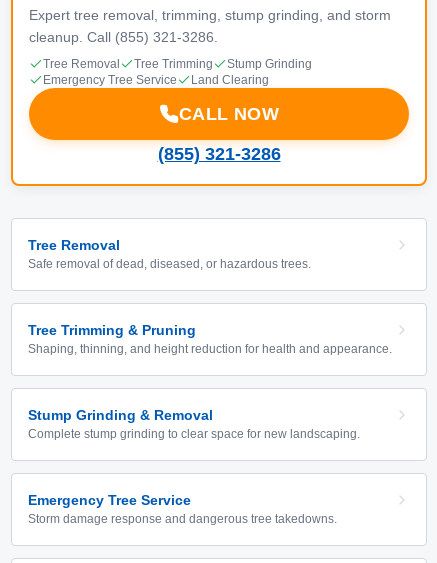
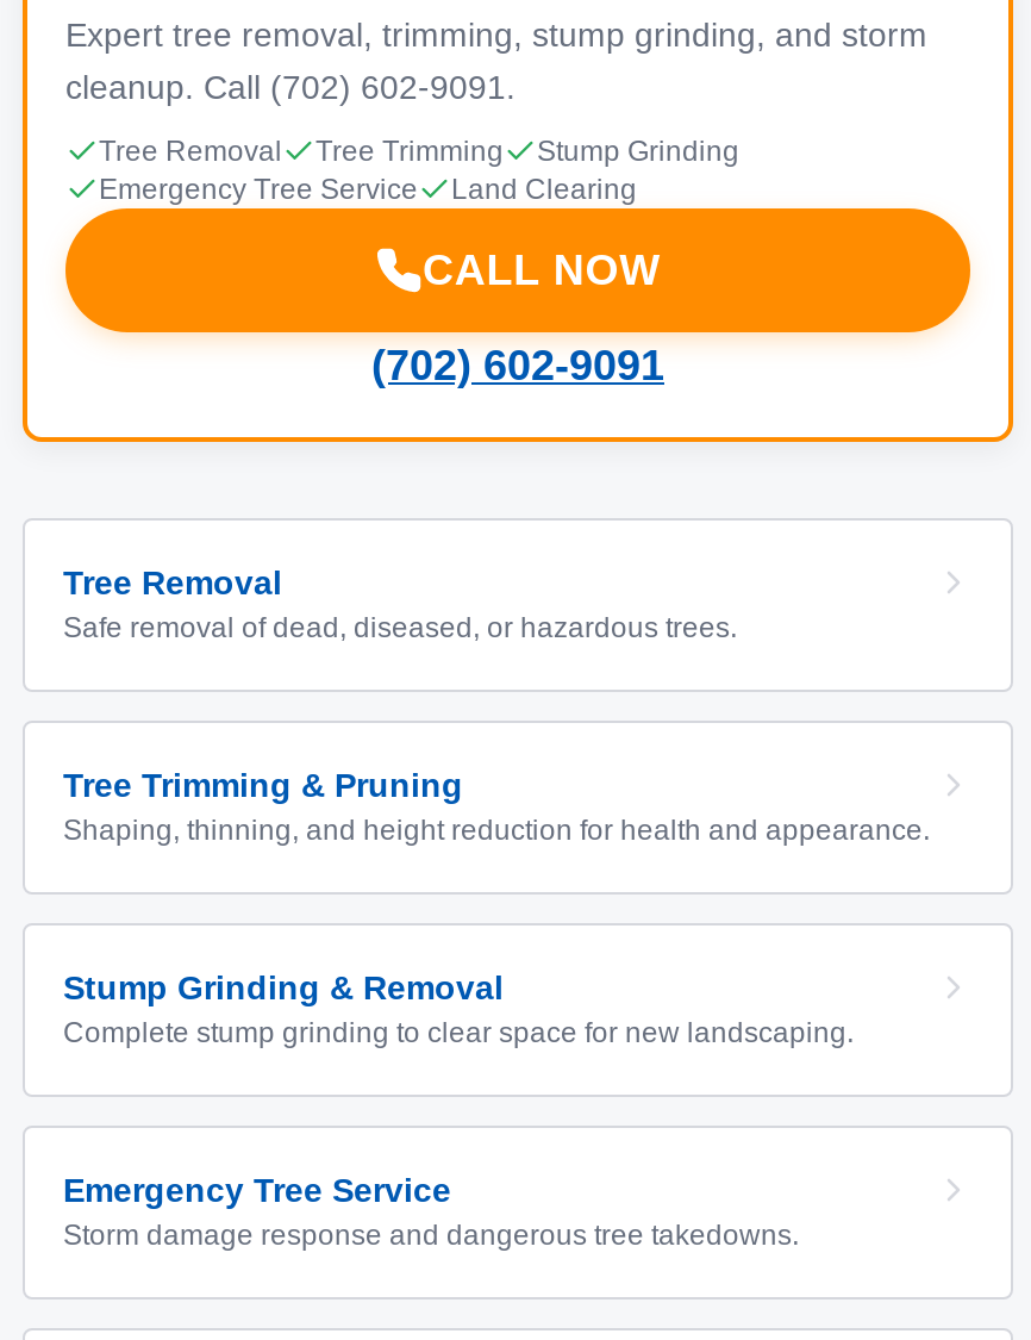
[29,29,218,45] cleanup. Call (855) 321-3286. -> [65,68,515,106] cleanup. Call (702) 602-9091.
[157,144,280,164] (855) 321-3286 -> [371,342,664,389] (702) 602-9091

